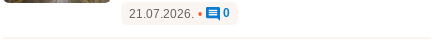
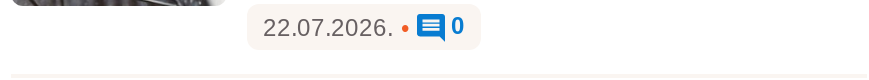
[129,6,230,21] 21.07.2026. • 0 -> [263,13,465,42] 22.07.2026. • 0

